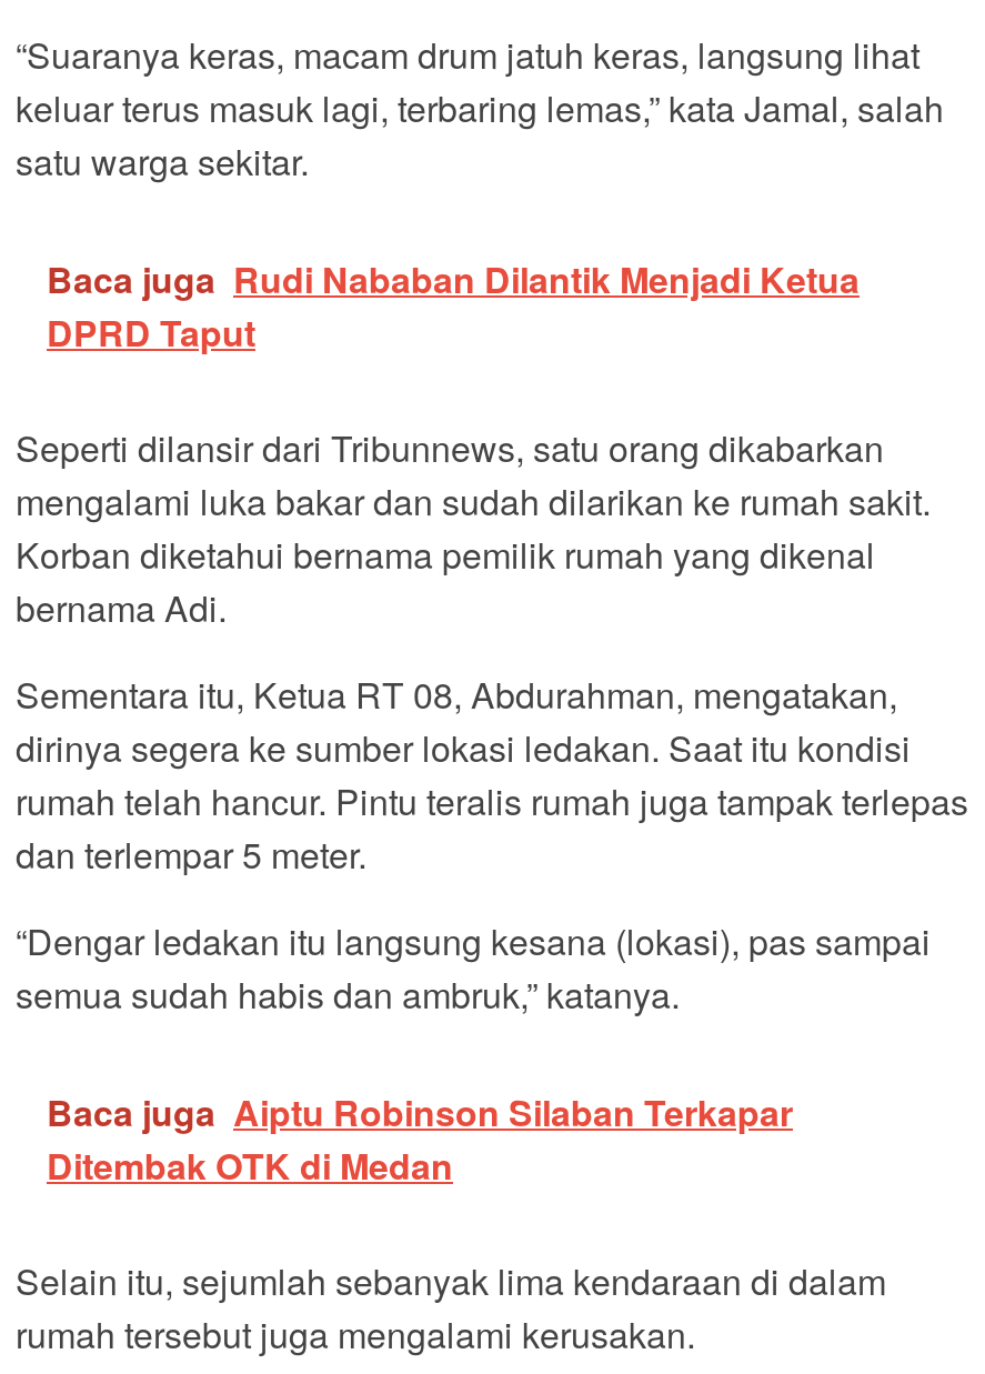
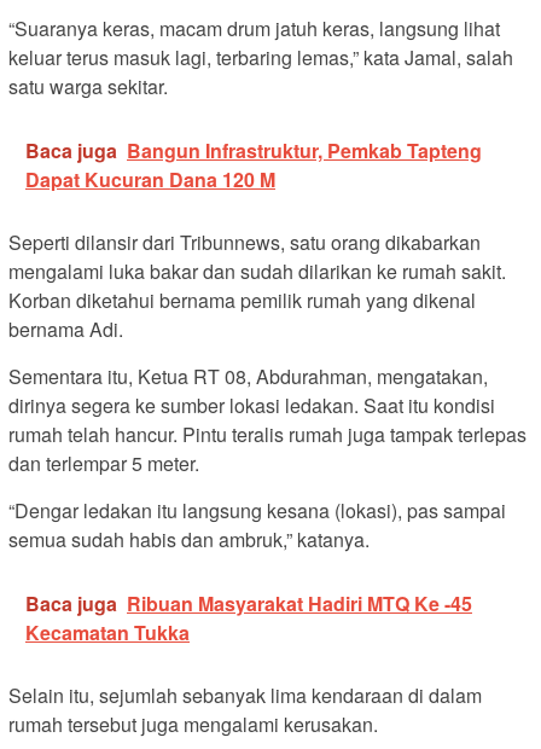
[47,252,860,357] Baca juga Rudi Nababan Dilantik Menjadi Ketua | DPRD Taput -> [25,136,482,193] Baca juga Bangun Infrastruktur, Pemkab Tapteng | Dapat Kucuran Dana 120 M
[47,1085,793,1190] Baca juga Aiptu Robinson Silaban Terkapar | Ditembak OTK di Medan -> [25,589,472,646] Baca juga Ribuan Masyarakat Hadiri MTQ Ke -45 | Kecamatan Tukka

